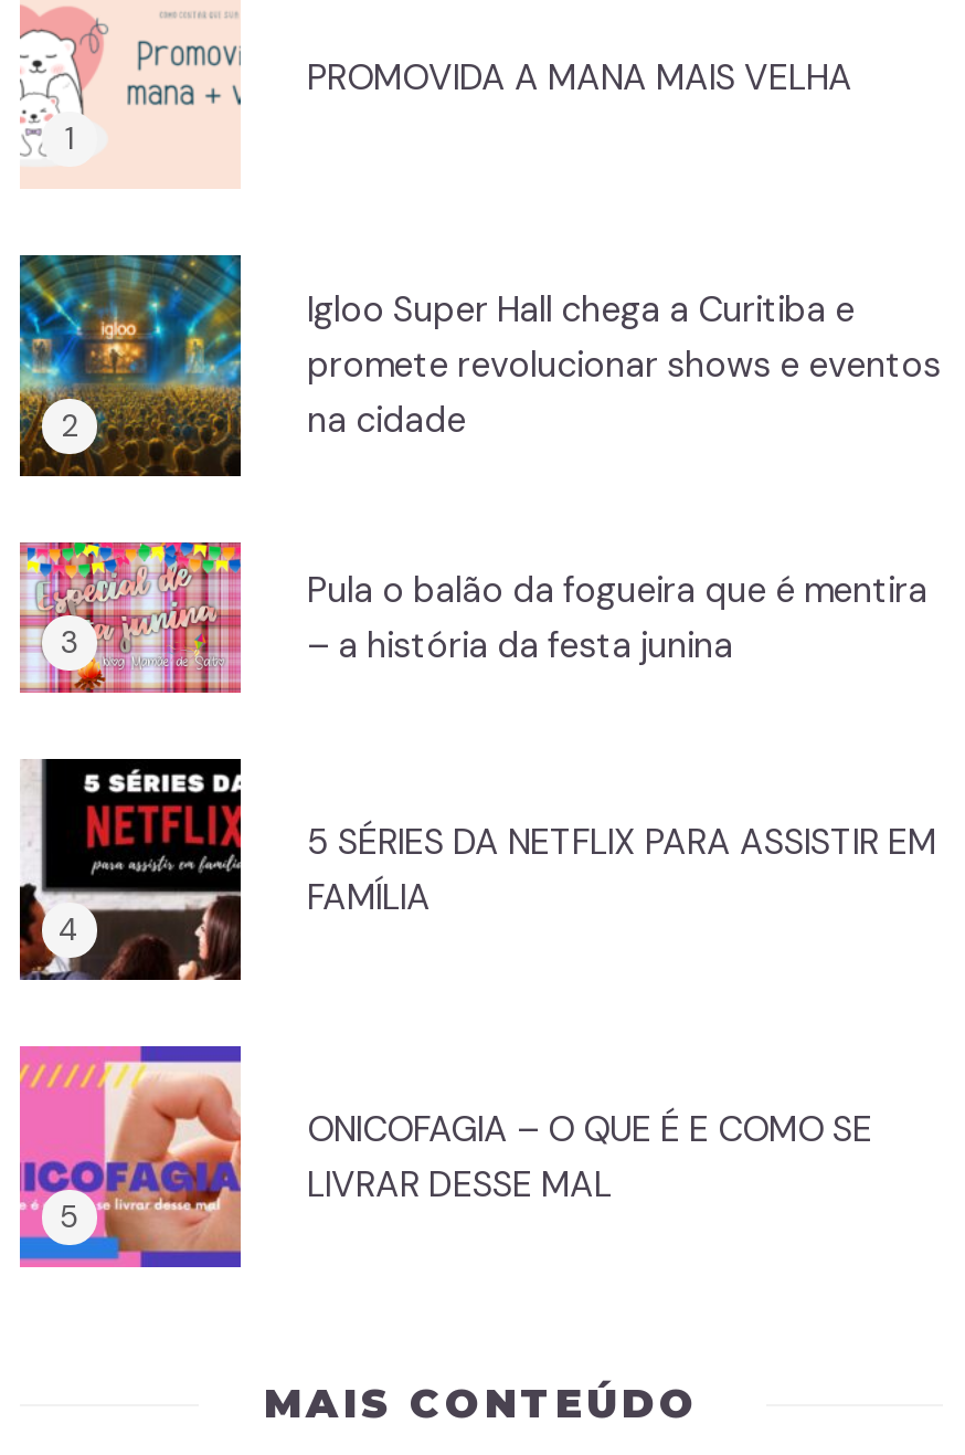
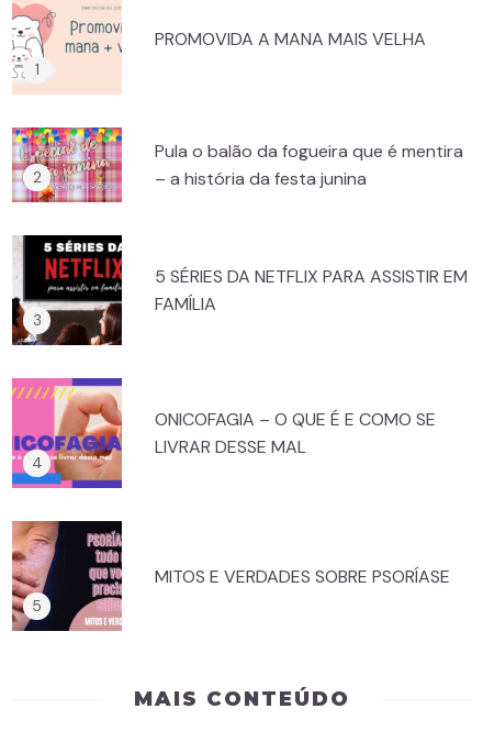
[18,253,941,478] [image] | Igloo Super Hall chega a Curitiba e | promete revolucionar shows e eventos | na cidade -> none
moved [15,538,936,1208] -> [10,125,468,459]: [image] | Pula o balão da fogueira que é mentira | – a história da festa junina | 5 SÉRIES DA NETFLIX PARA ASSISTIR EM | FAMÍLIA | ONICOFAGIA – O QUE É E COMO SE | LIVRAR DESSE MAL
none -> [11,520,450,632] [image] | MITOS E VERDADES SOBRE PSORÍASE

